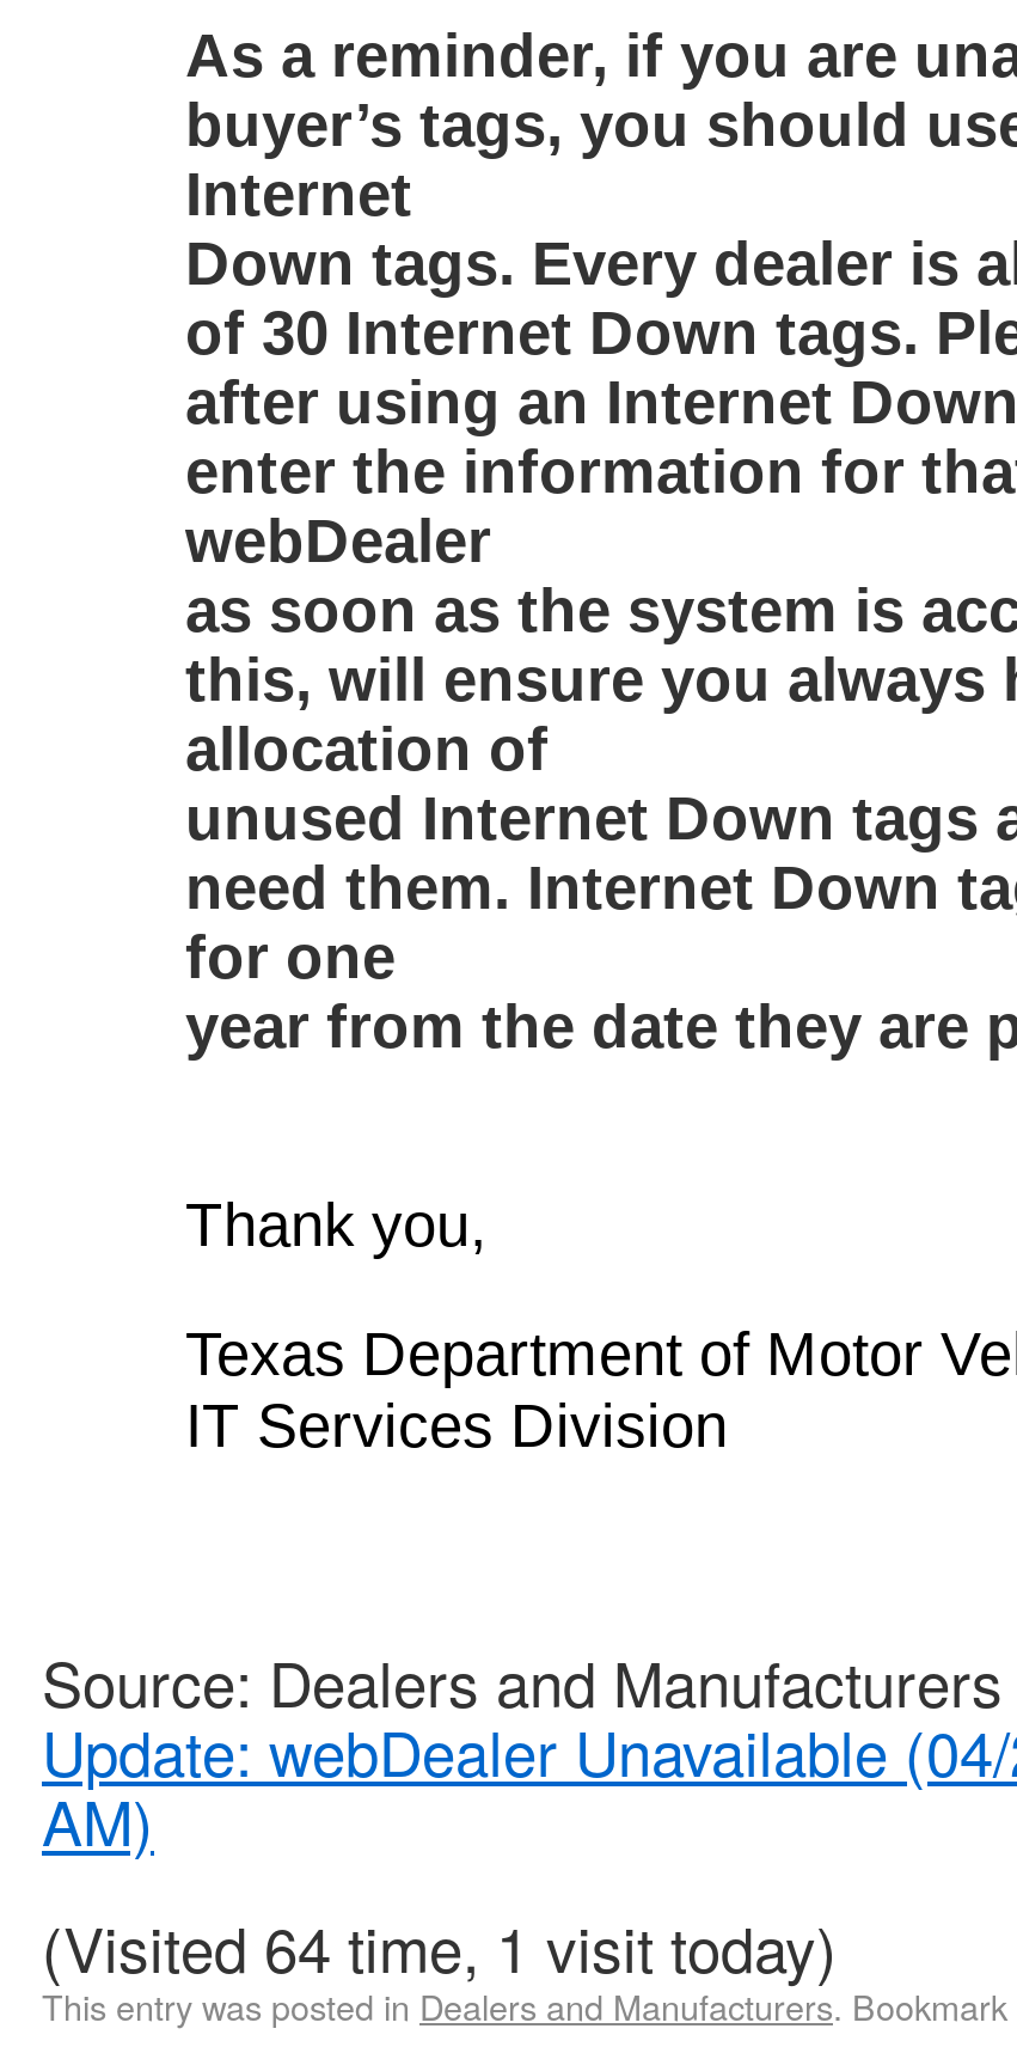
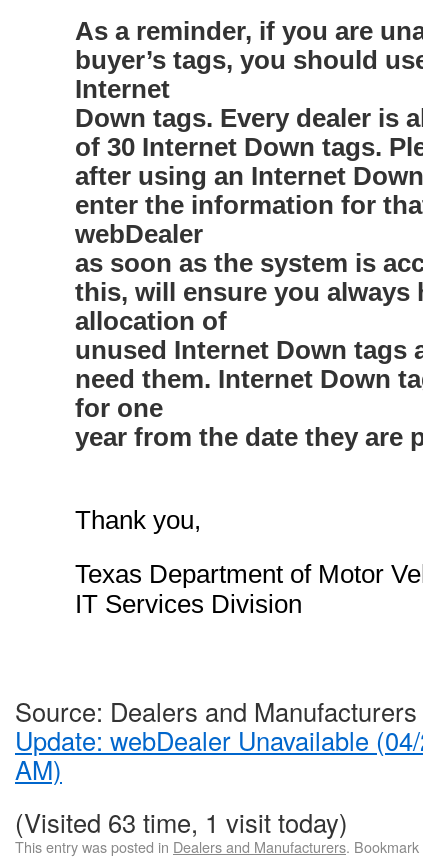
[42,1904,838,1990] (Visited 64 time, 1 visit today) -> [15,804,348,840] (Visited 63 time, 1 visit today)

